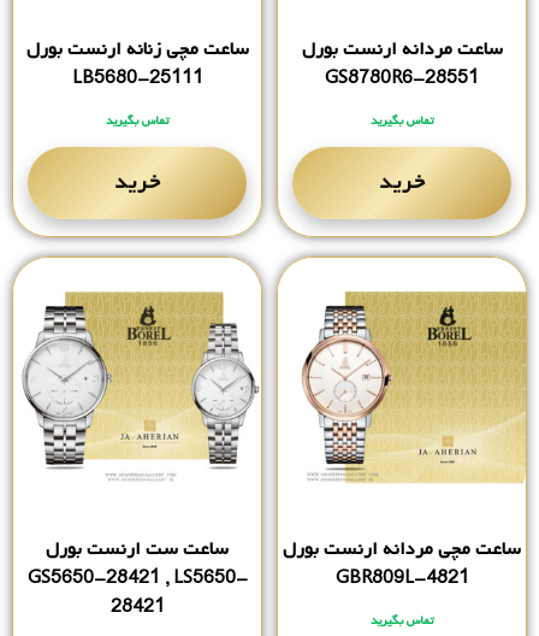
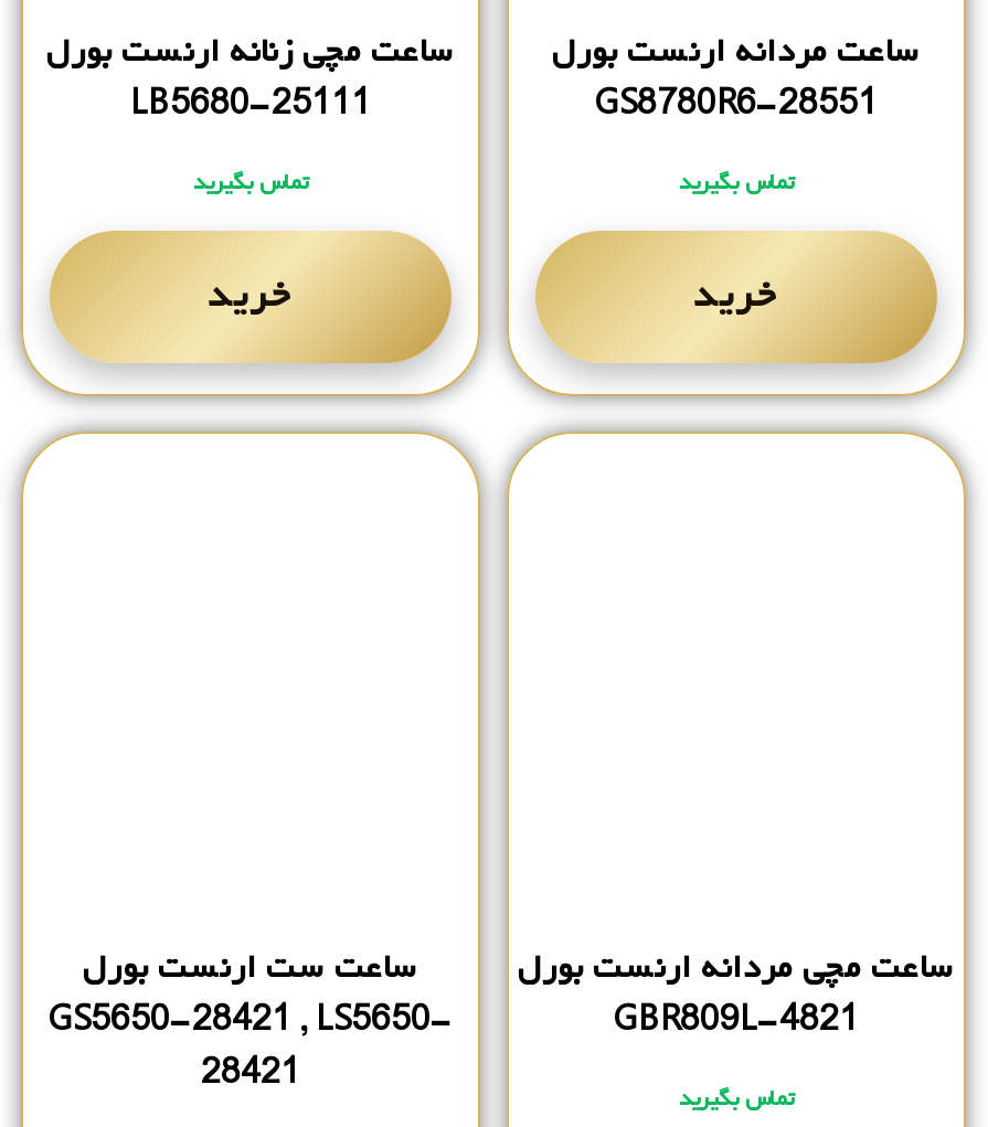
[22,290,260,481] [image] -> none
[301,290,527,484] [image] -> none

